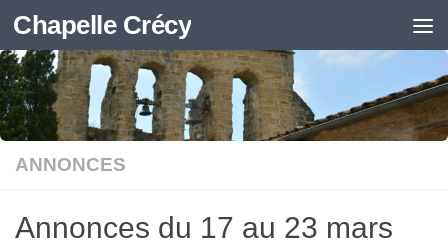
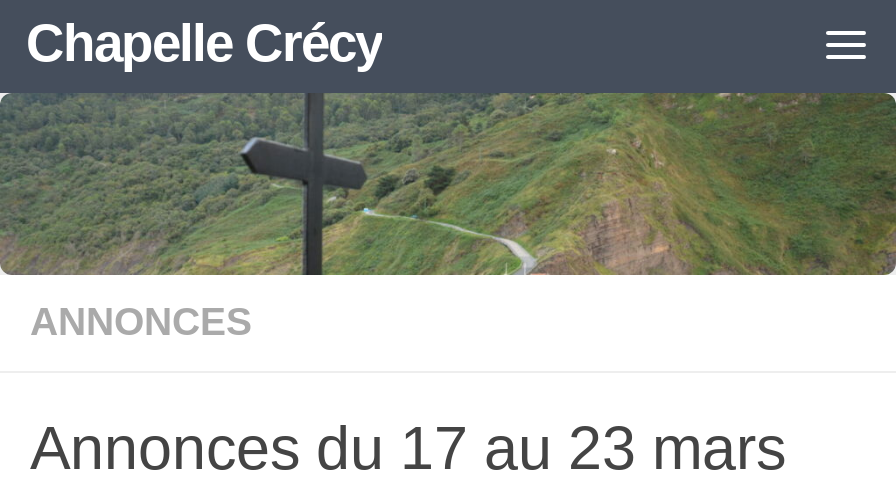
[3,49,445,142] [image] -> [6,91,890,277] [image]

